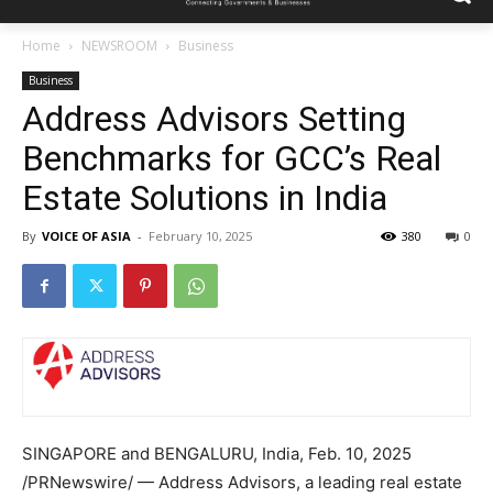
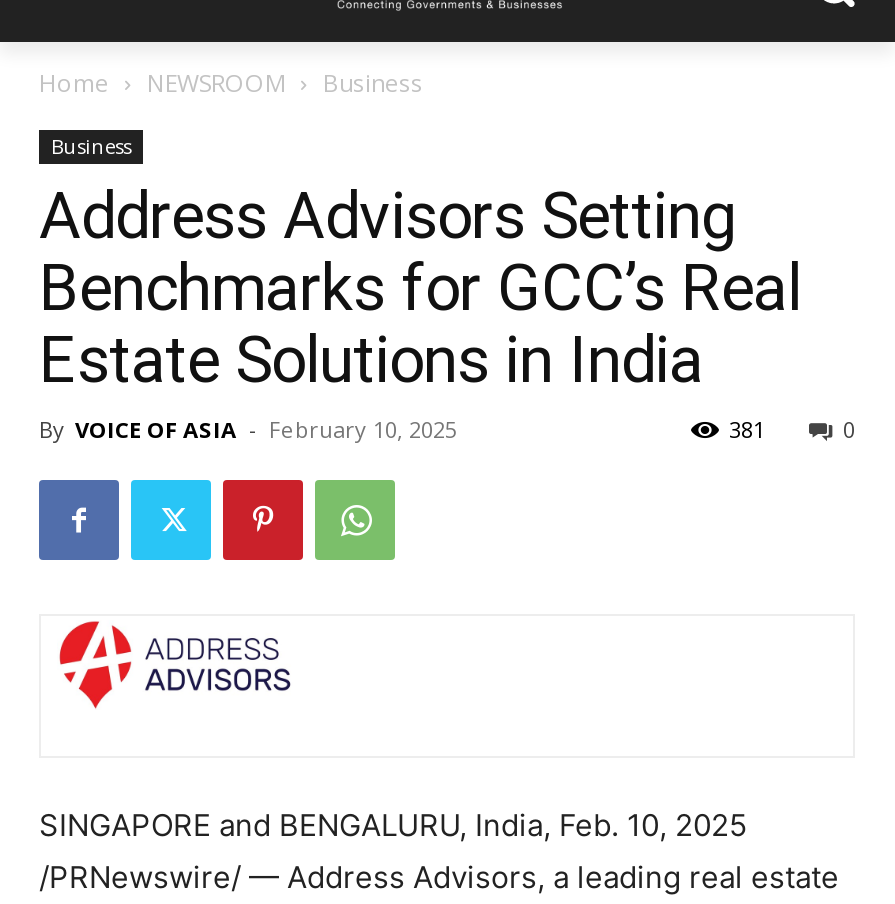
[402,228,421,244] 380 -> [729,414,765,444] 381

